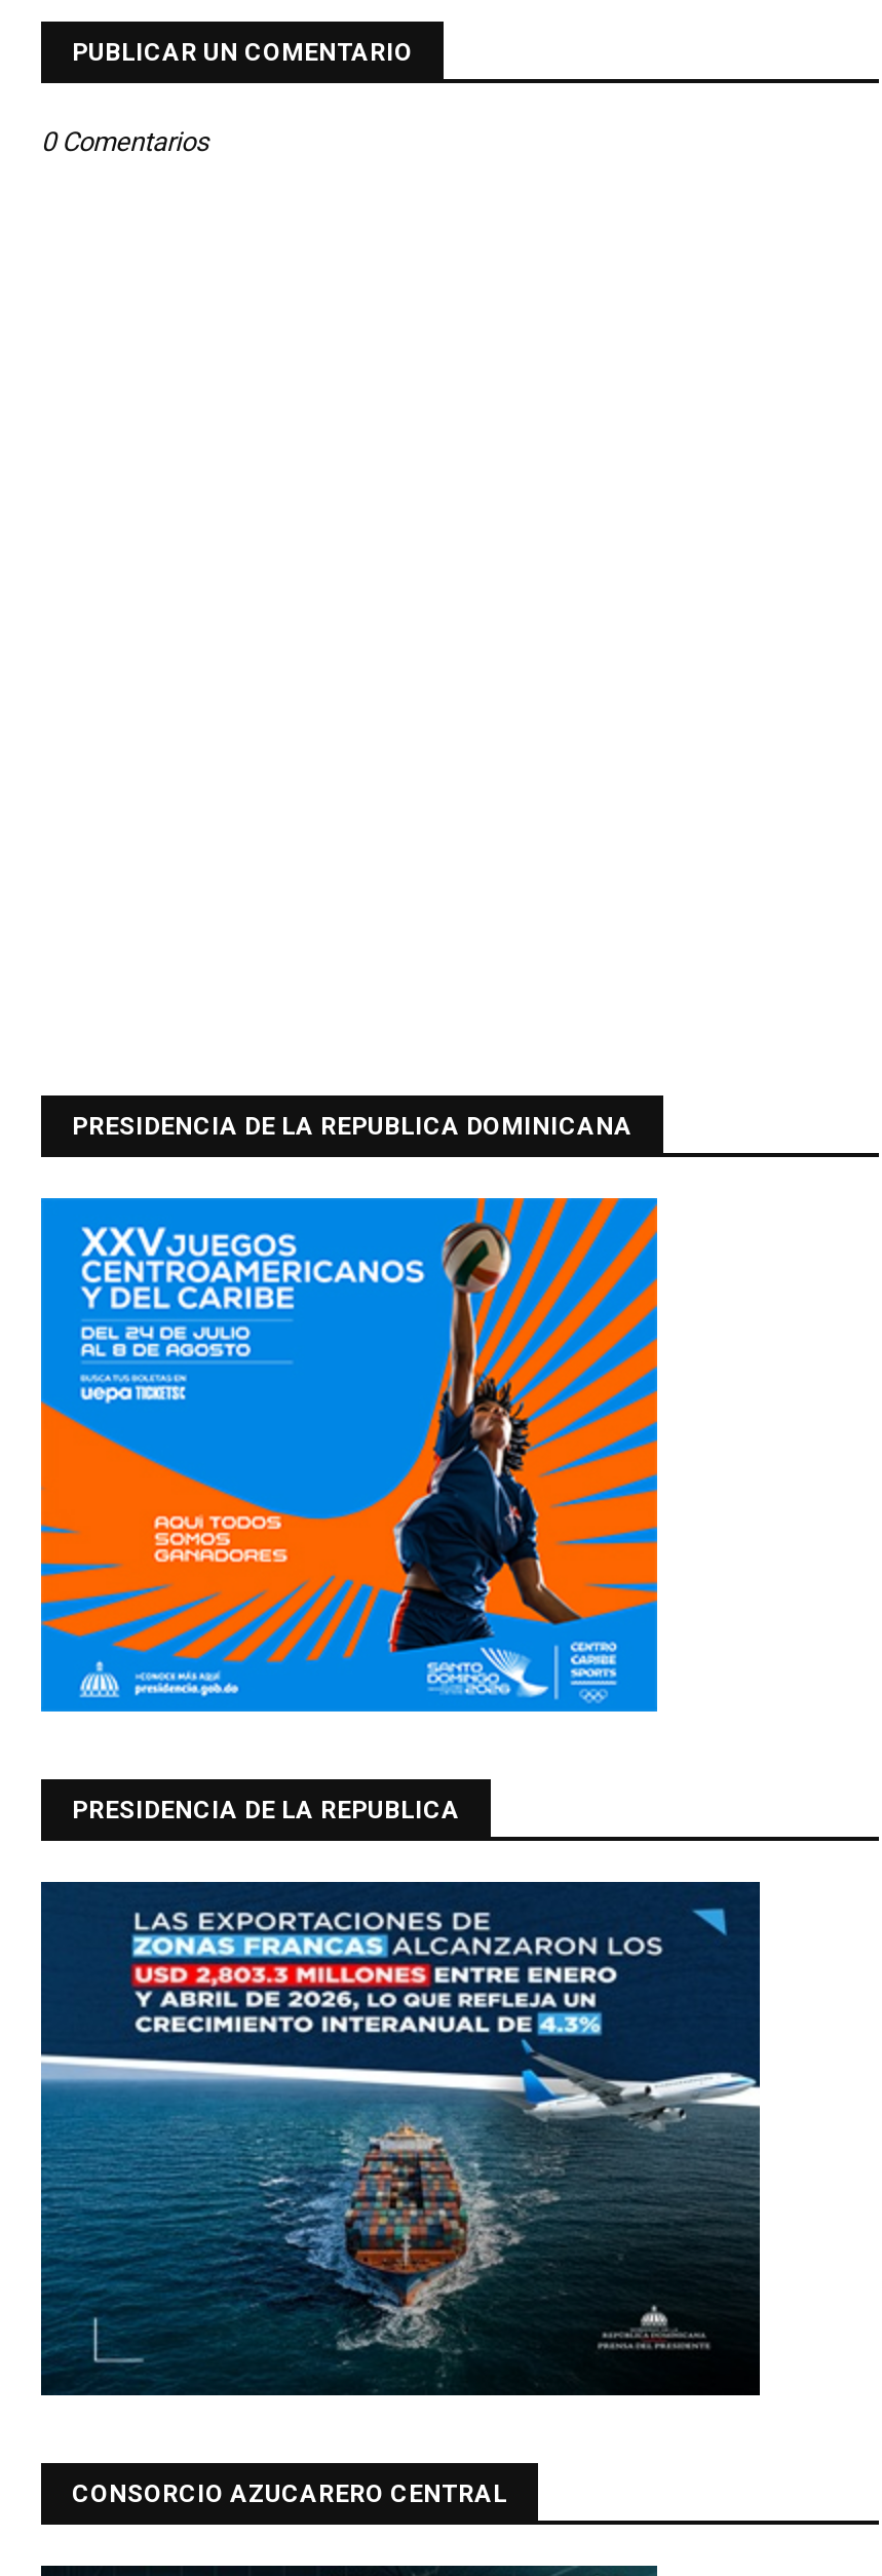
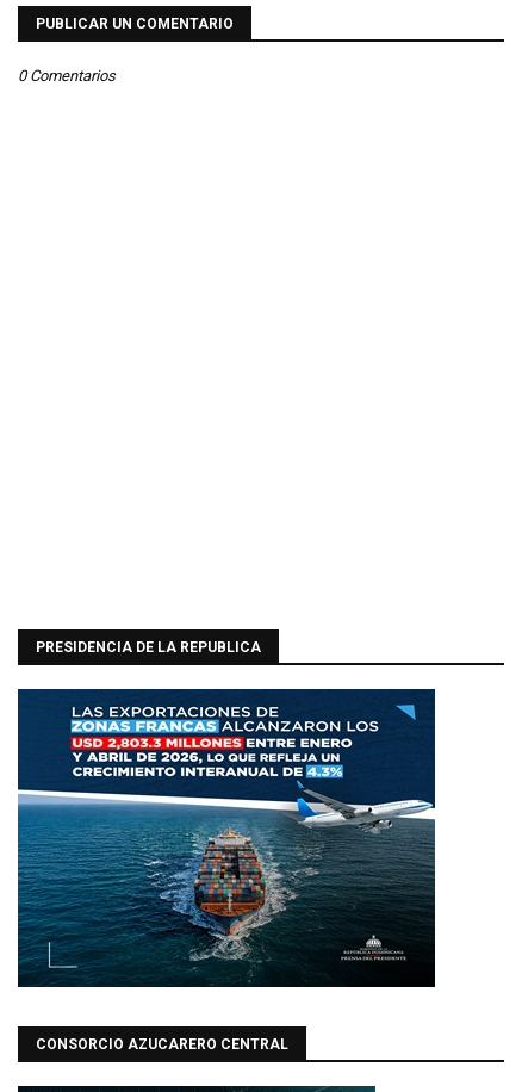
[72,1112,632,1141] PRESIDENCIA DE LA REPUBLICA DOMINICANA -> none
[39,1196,659,1714] [image] -> none

